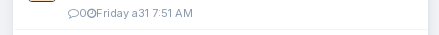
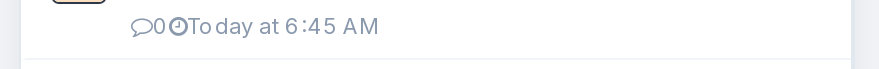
[79,6,193,20] 0 Friday a31 7:51 AM -> [153,12,379,40] 0 Today at 6:45 AM

